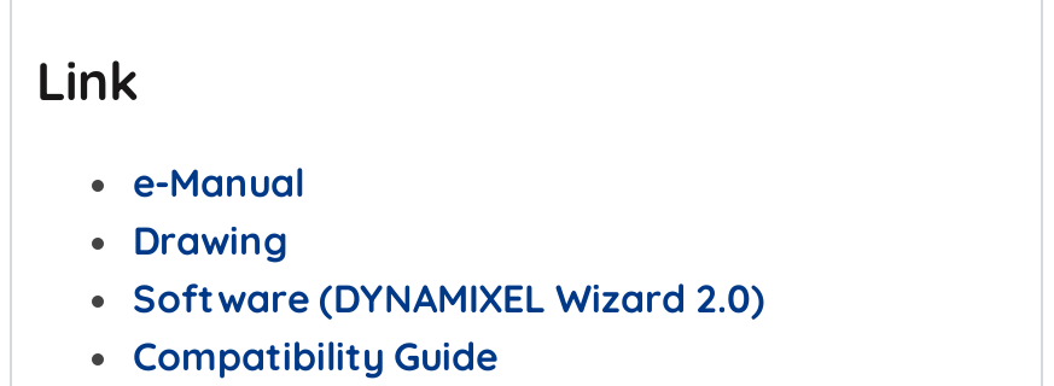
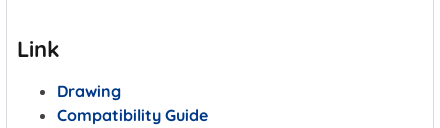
[133,158,304,206] e-Manual -> none
[133,274,765,322] Software (DYNAMIXEL Wizard 2.0) -> none

